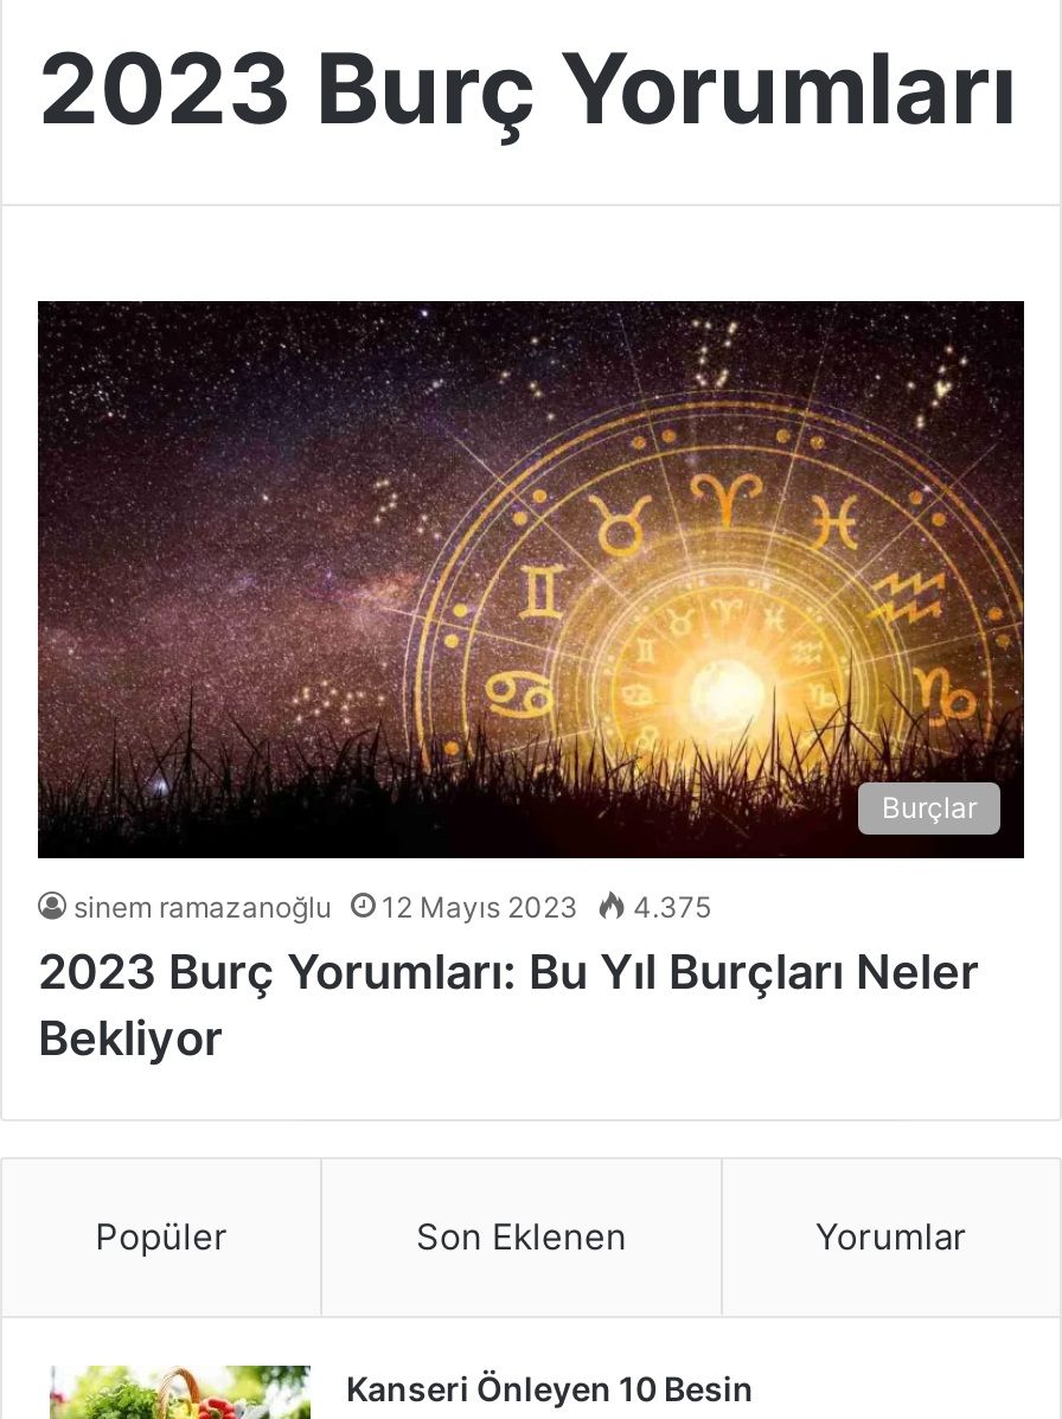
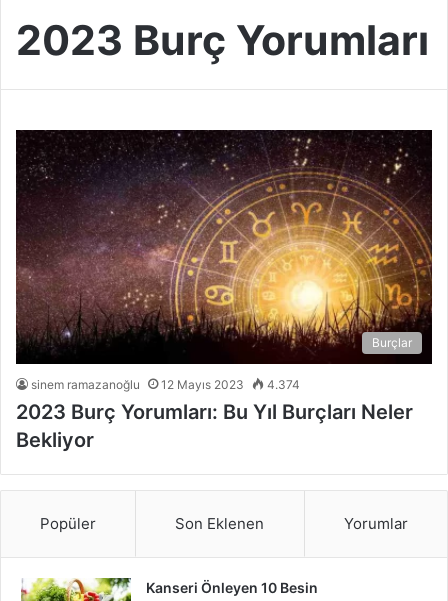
[73,889,711,924] sinem ramazanoğlu 12 Mayıs 2023 4.375 -> [31,377,300,392] sinem ramazanoğlu 12 Mayıs 2023 4.374

